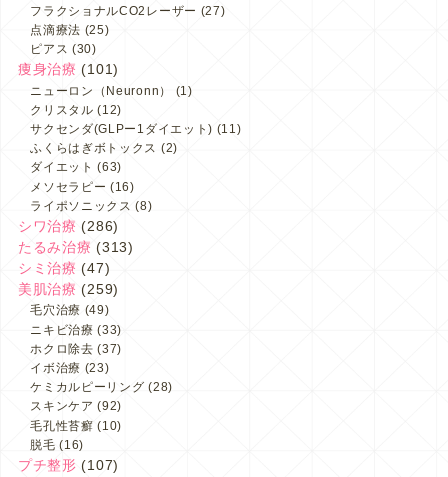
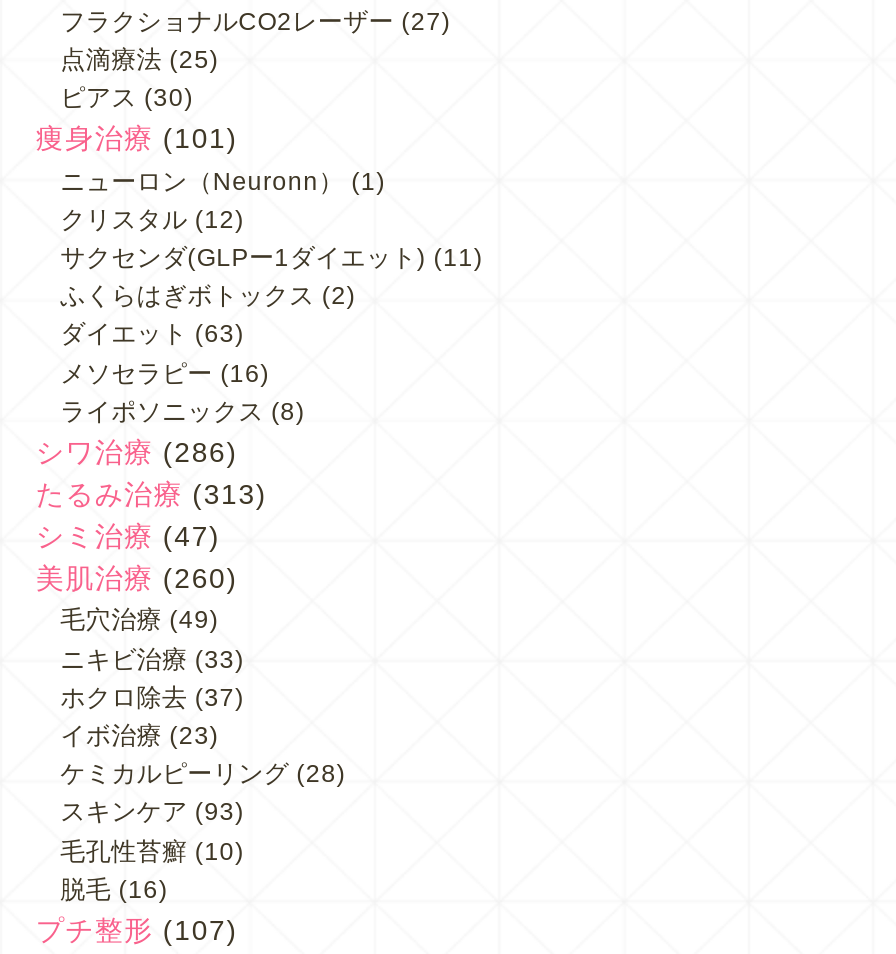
[18,281,119,297] 美肌治療(259) -> [36,562,238,594] 美肌治療(260)
[30,399,122,413] スキンケア(92) -> [60,799,244,827] スキンケア(93)

